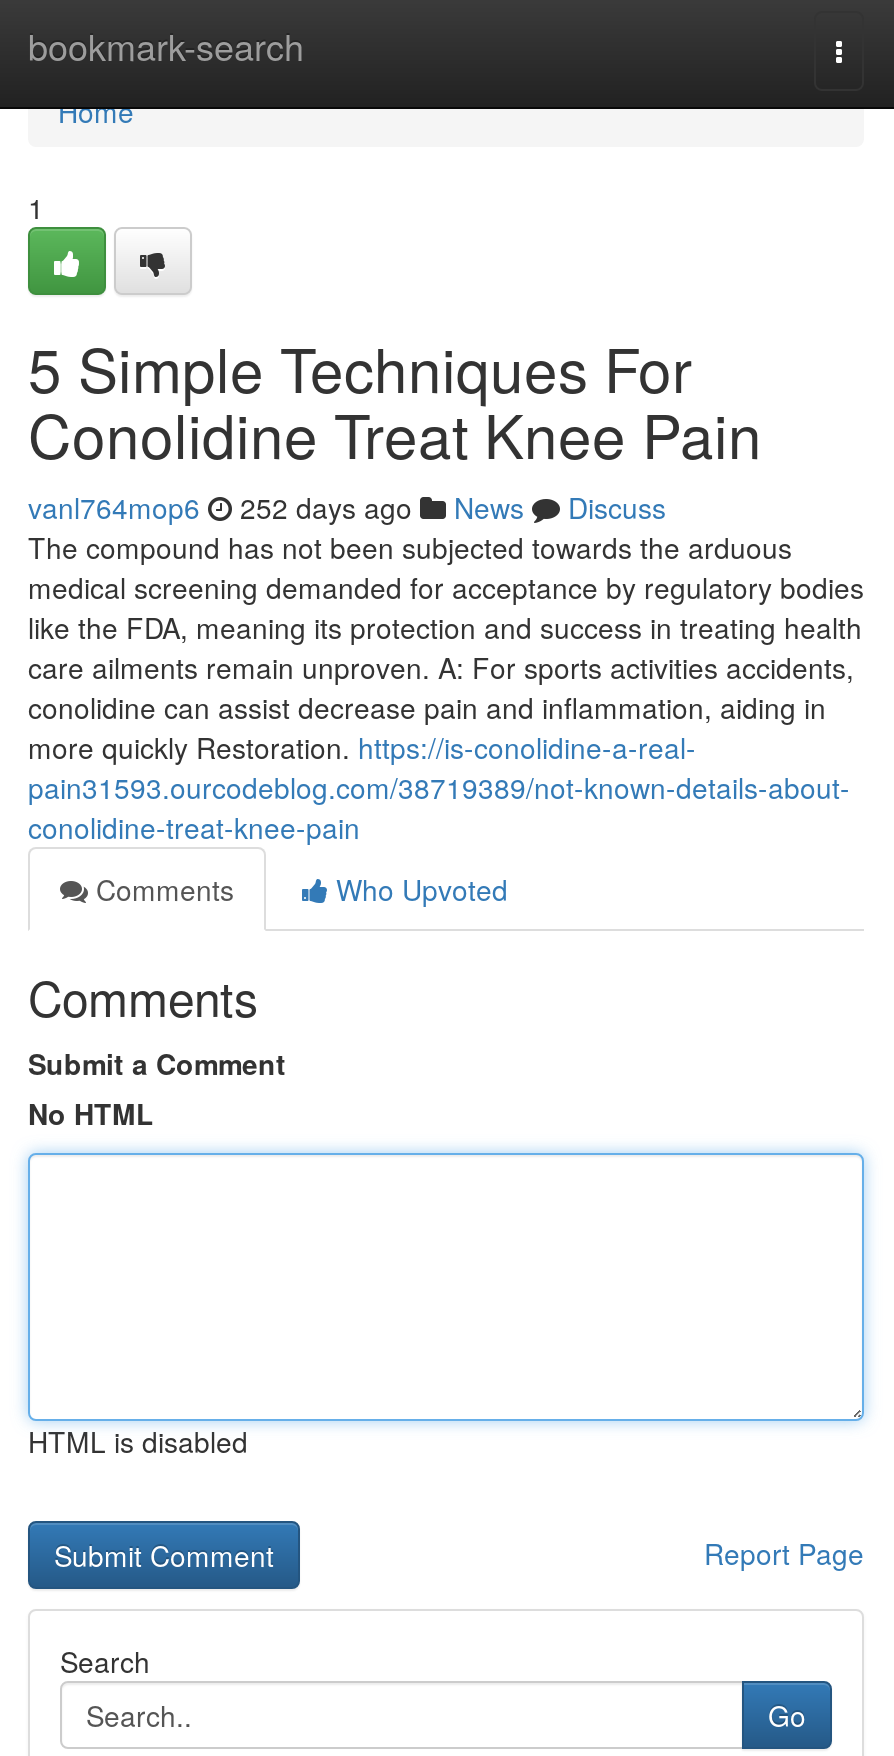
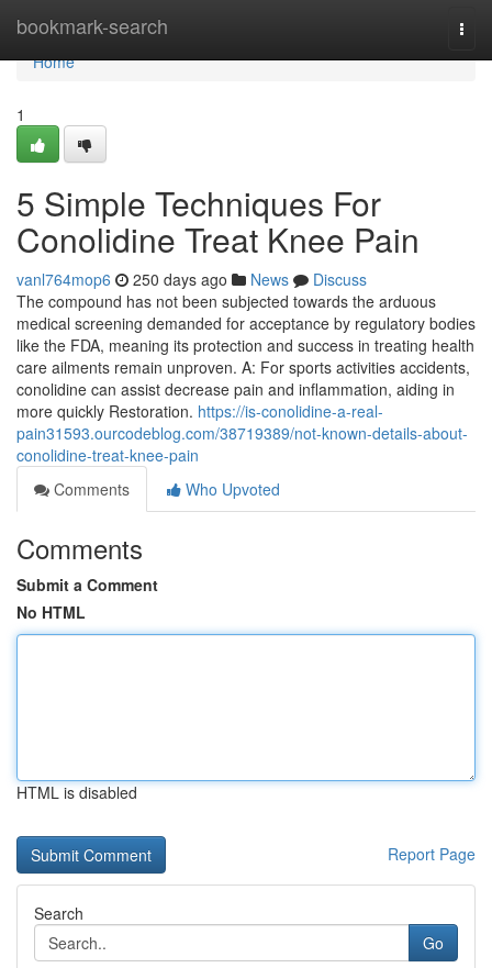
[28,487,666,527] vanl764mop6 252 days ago News Discuss -> [16,268,367,290] vanl764mop6 250 days ago News Discuss

